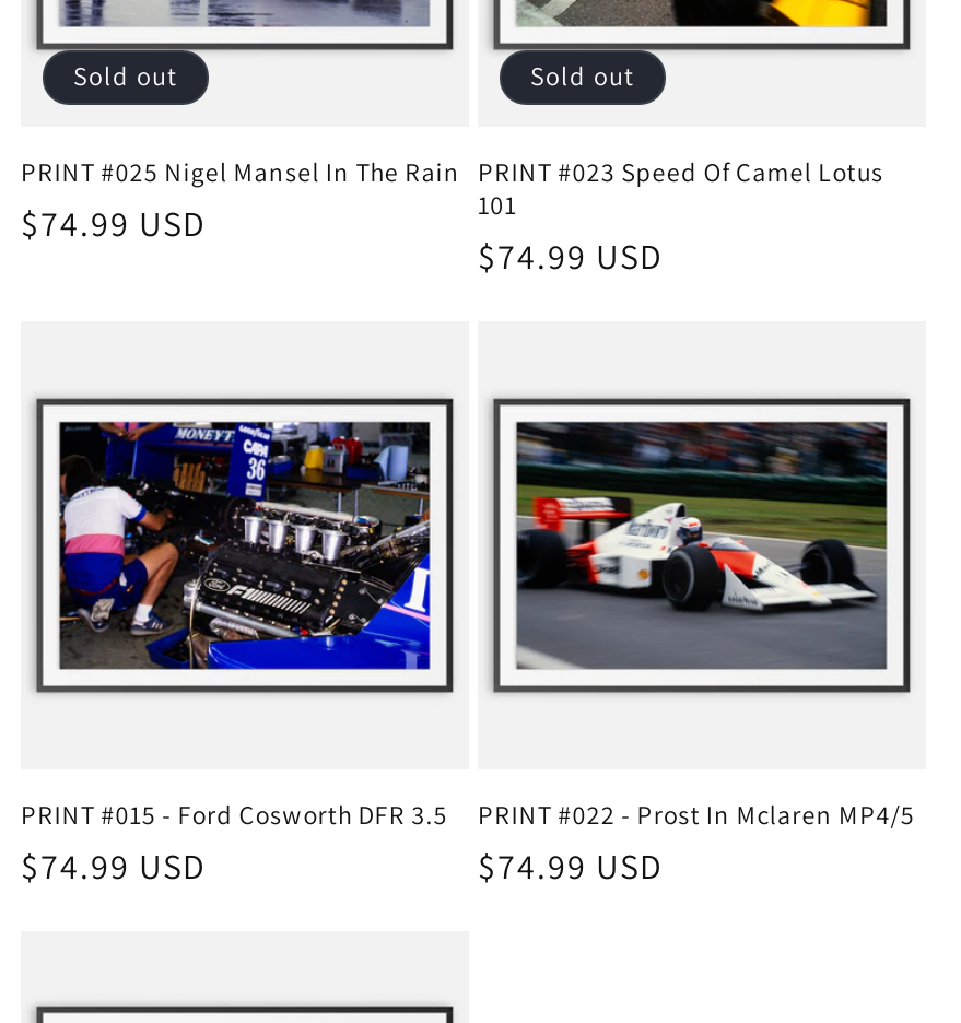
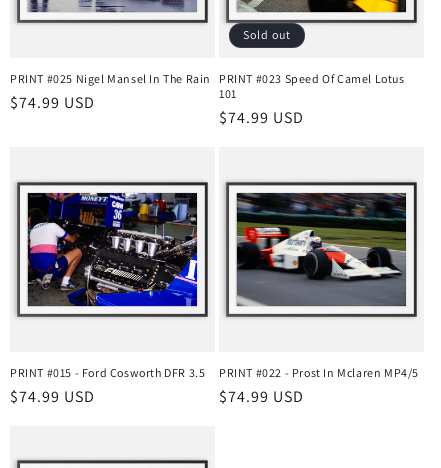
[73,58,178,91] Sold out -> none

